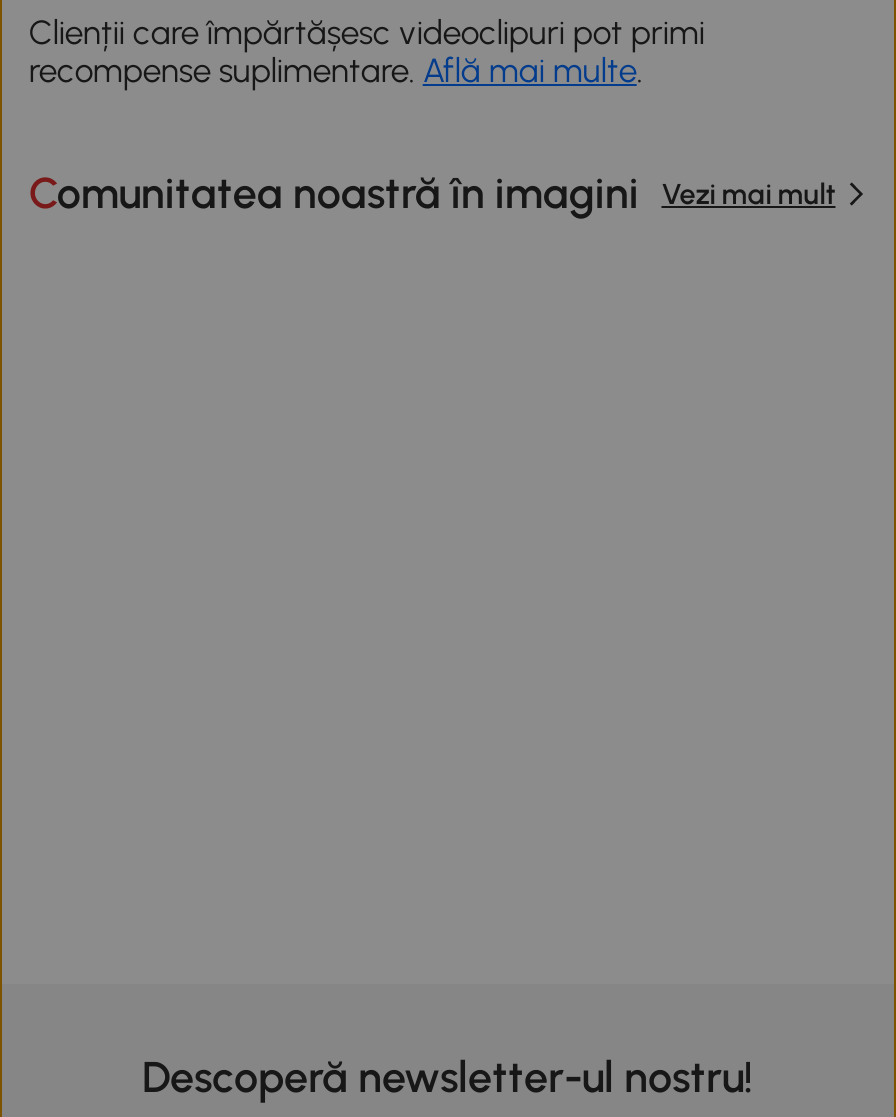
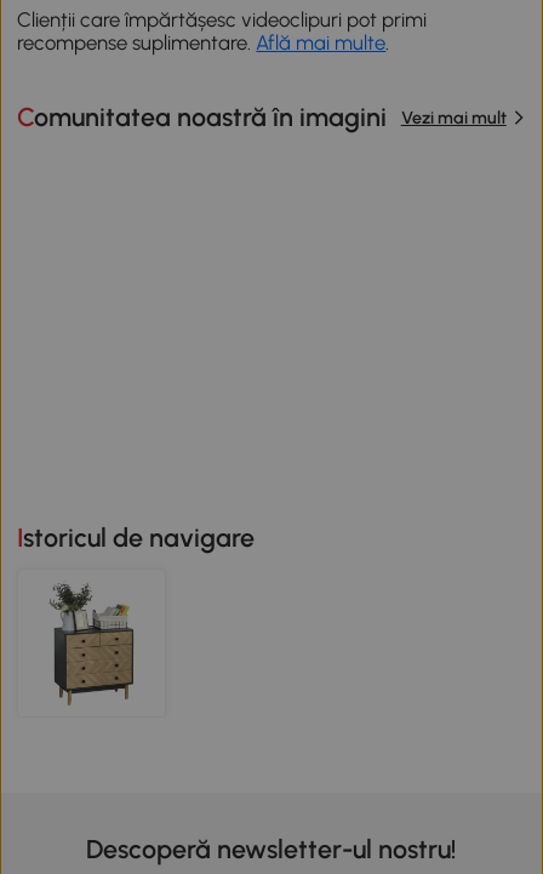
none -> [23,523,255,553] Istoricul de navigare
none -> [48,582,135,706] [image]

